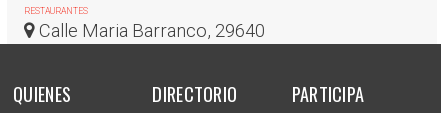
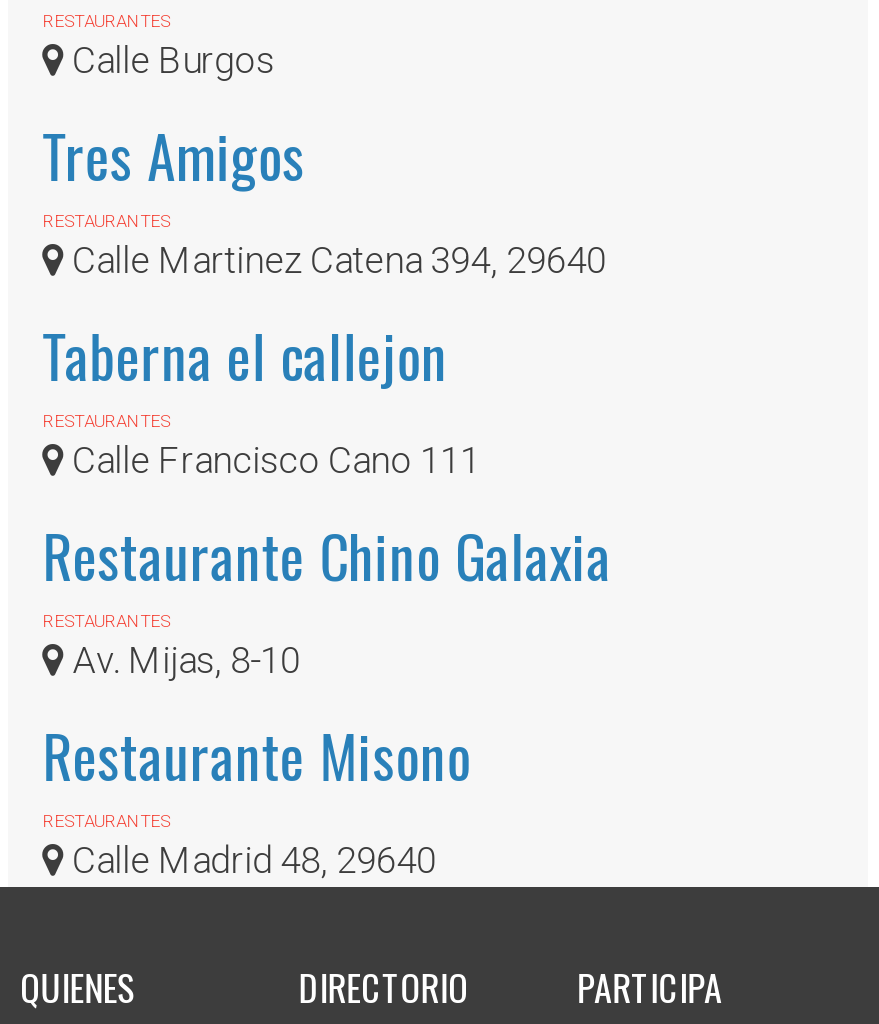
[35,20,265,41] Calle Maria Barranco, 29640 -> [42,38,611,880] Calle Burgos | Tres Amigos | RESTAURANTES | Calle Martinez Catena 394, 29640 | Taberna el callejon | RESTAURANTES | Calle Francisco Cano 111 | Restaurante Chino Galaxia | RESTAURANTES | Av. Mijas, 8-10 | Restaurante Misono | RESTAURANTES | Calle Madrid 48, 29640

